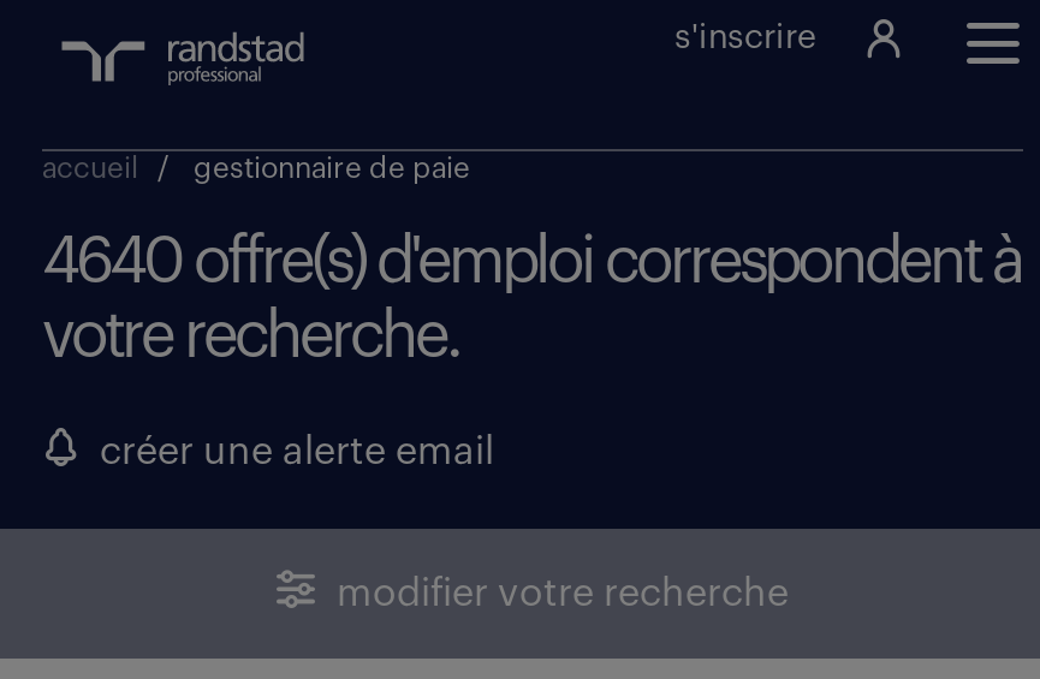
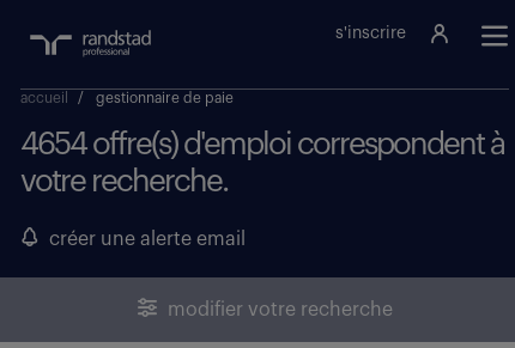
[42,230,1021,293] 4640 offre(s) d'emploi correspondent à -> [20,129,504,160] 4654 offre(s) d'emploi correspondent à

